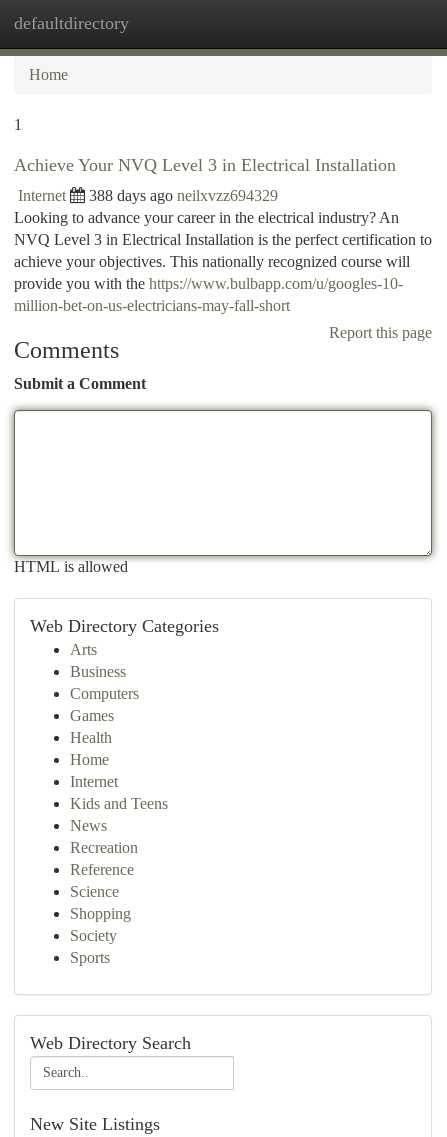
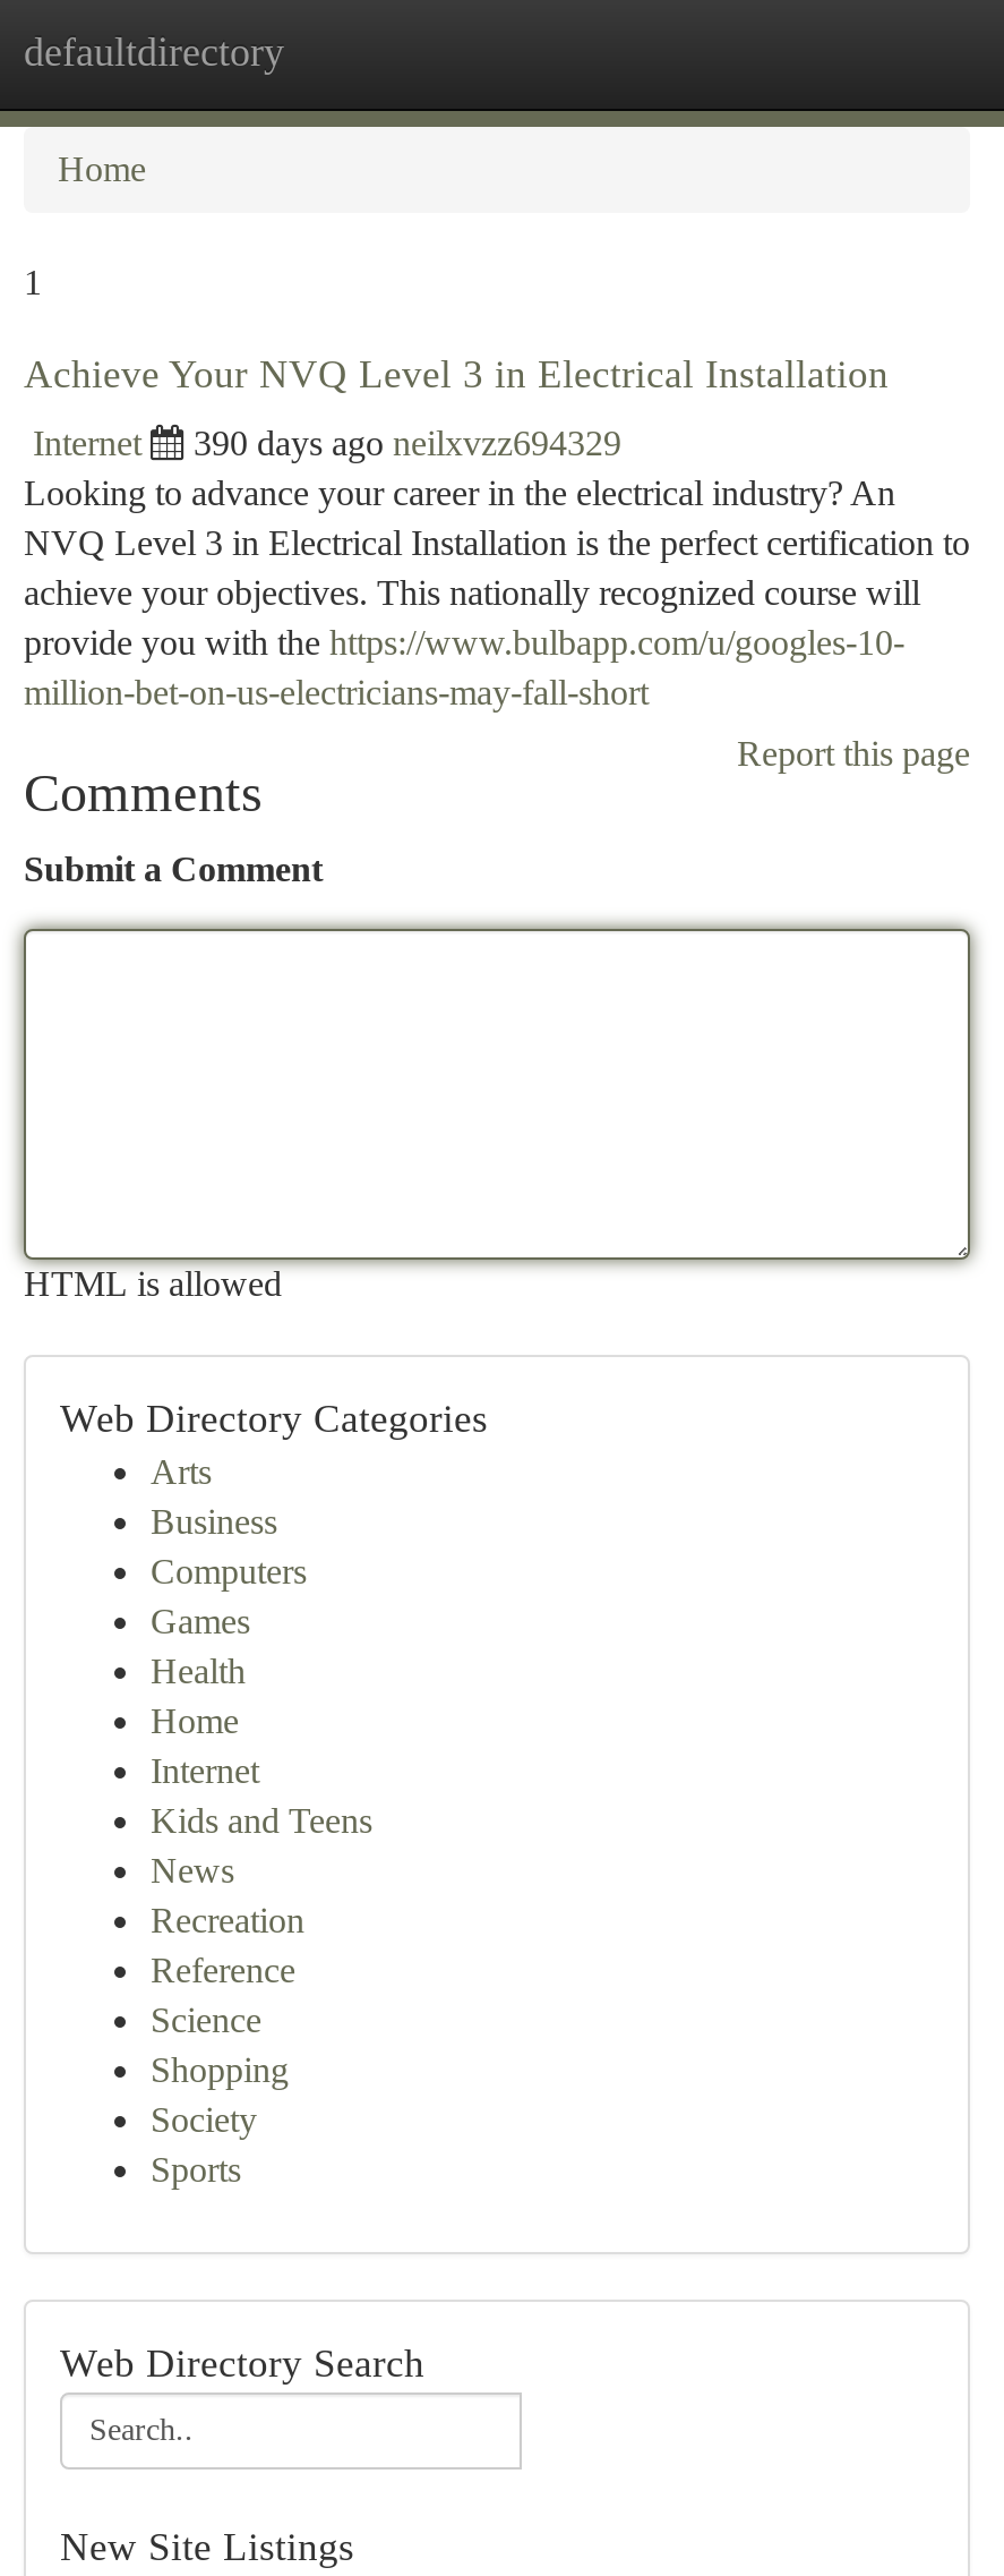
[89,187,278,204] 388 days ago neilxvzz694329 -> [194,424,621,462] 390 days ago neilxvzz694329

